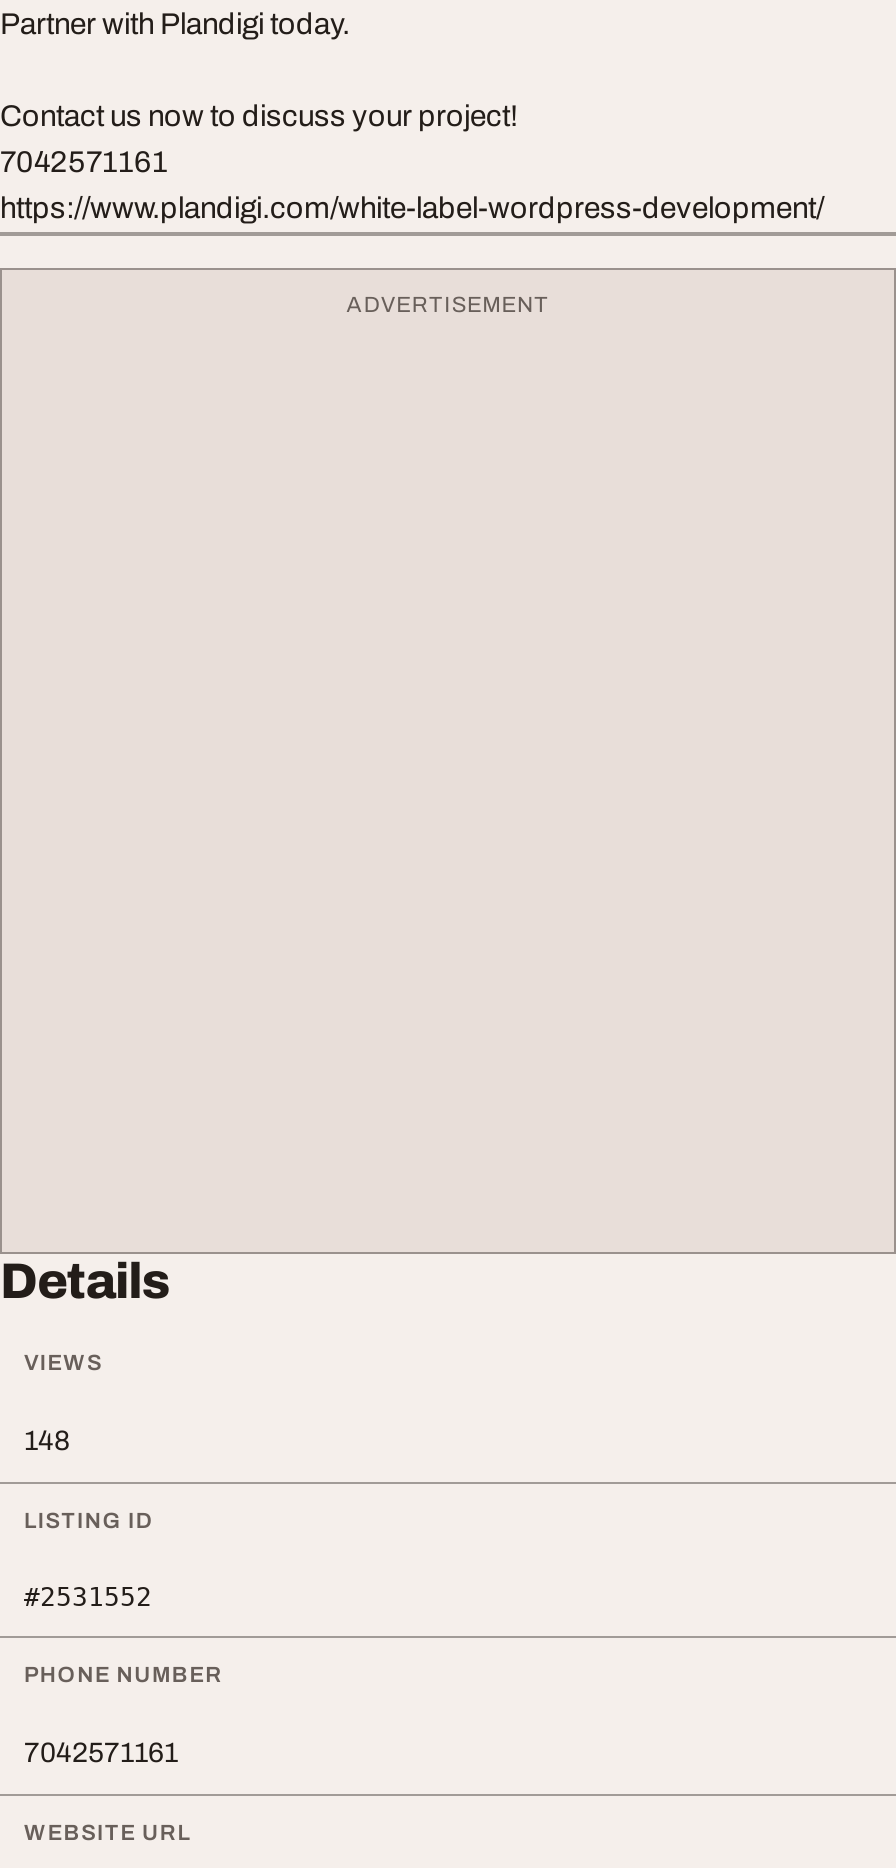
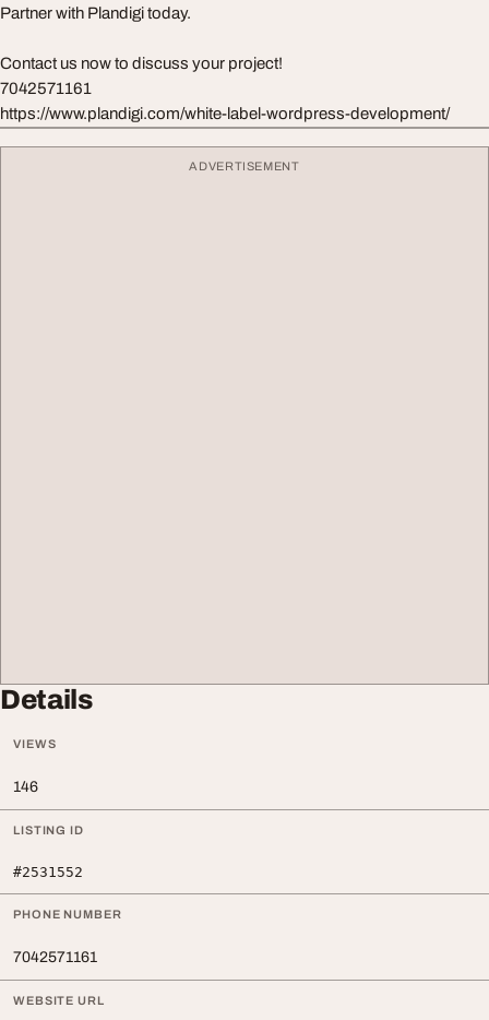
[24,1426,70,1456] 148 -> [13,779,38,795] 146

